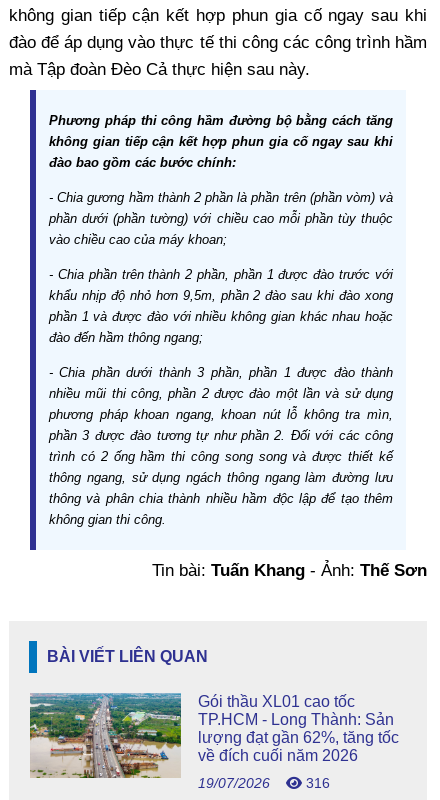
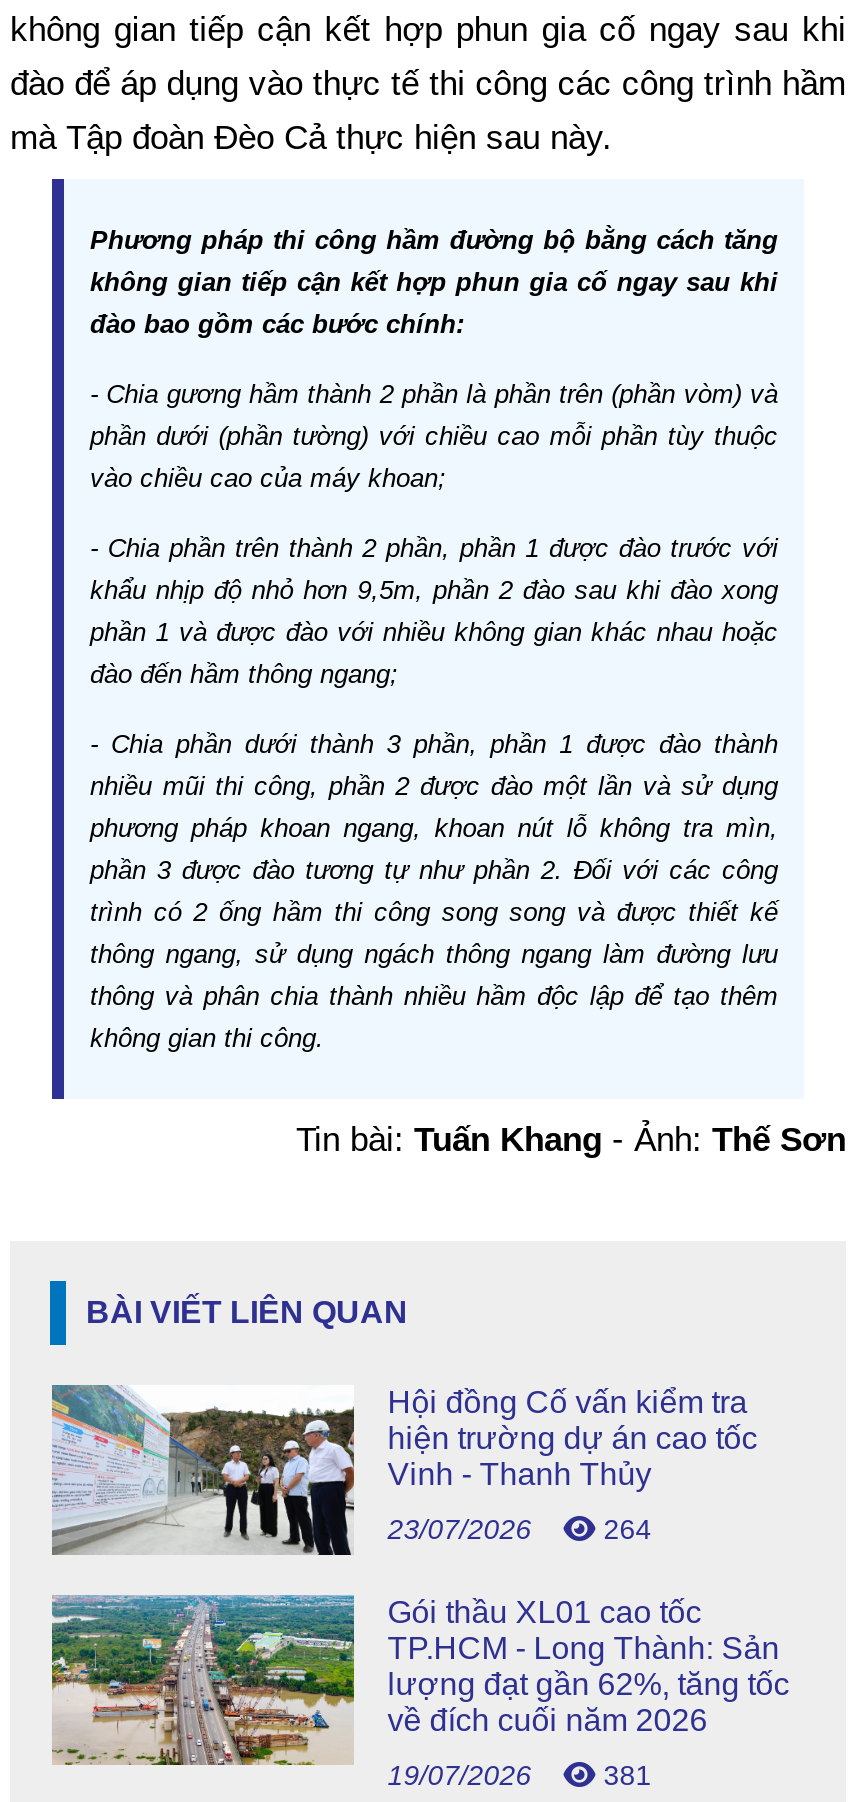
none -> [52,1385,758,1557] [image] | Hội đồng Cố vấn kiểm tra | hiện trường dự án cao tốc | Vinh - Thanh Thủy | 23/07/2026 | 264
[198,775,330,791] 19/07/2026 316 -> [388,1759,652,1791] 19/07/2026 381

